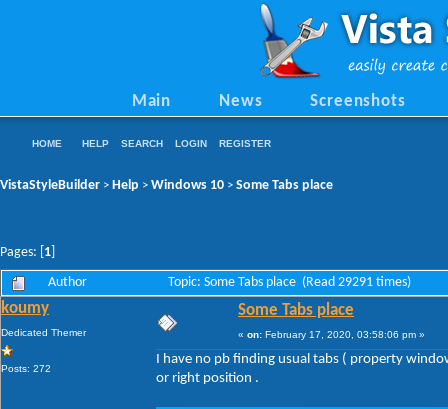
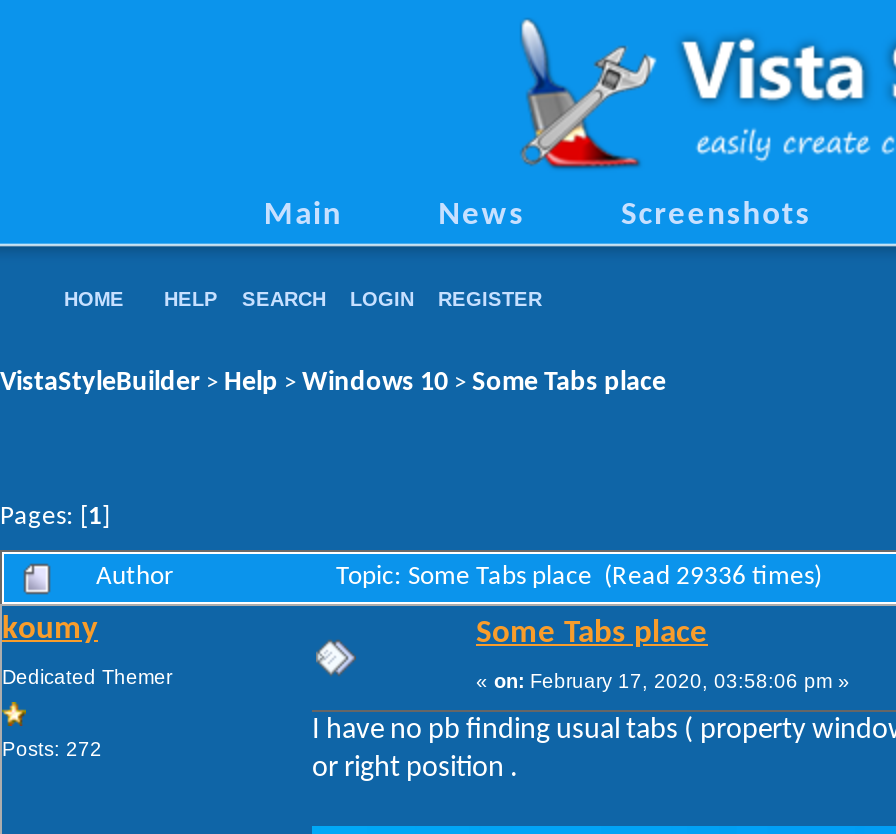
[168,276,411,289] Topic: Some Tabs place (Read 29291 times) -> [336,564,822,590] Topic: Some Tabs place (Read 29336 times)

